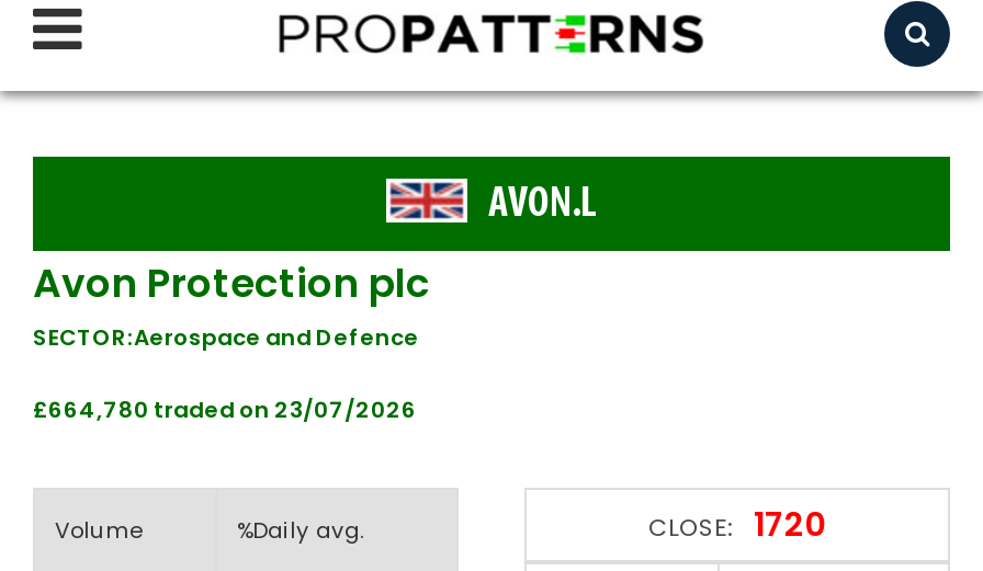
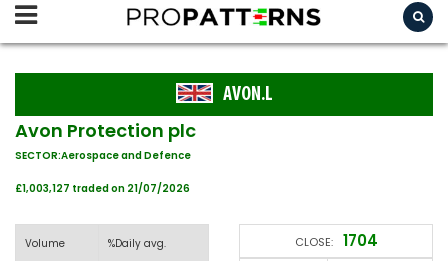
[33,393,417,426] £664,780 traded on 23/07/2026 -> [15,181,190,196] £1,003,127 traded on 21/07/2026
[648,501,826,547] CLOSE: 1720 -> [294,230,377,251] CLOSE: 1704

